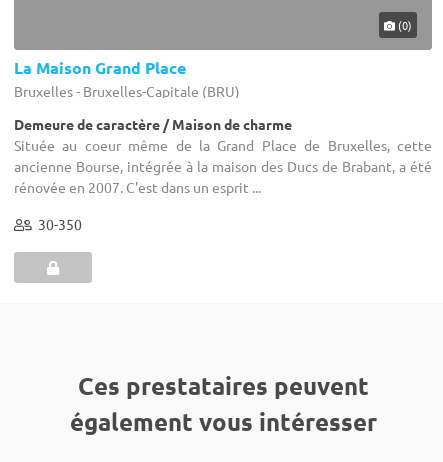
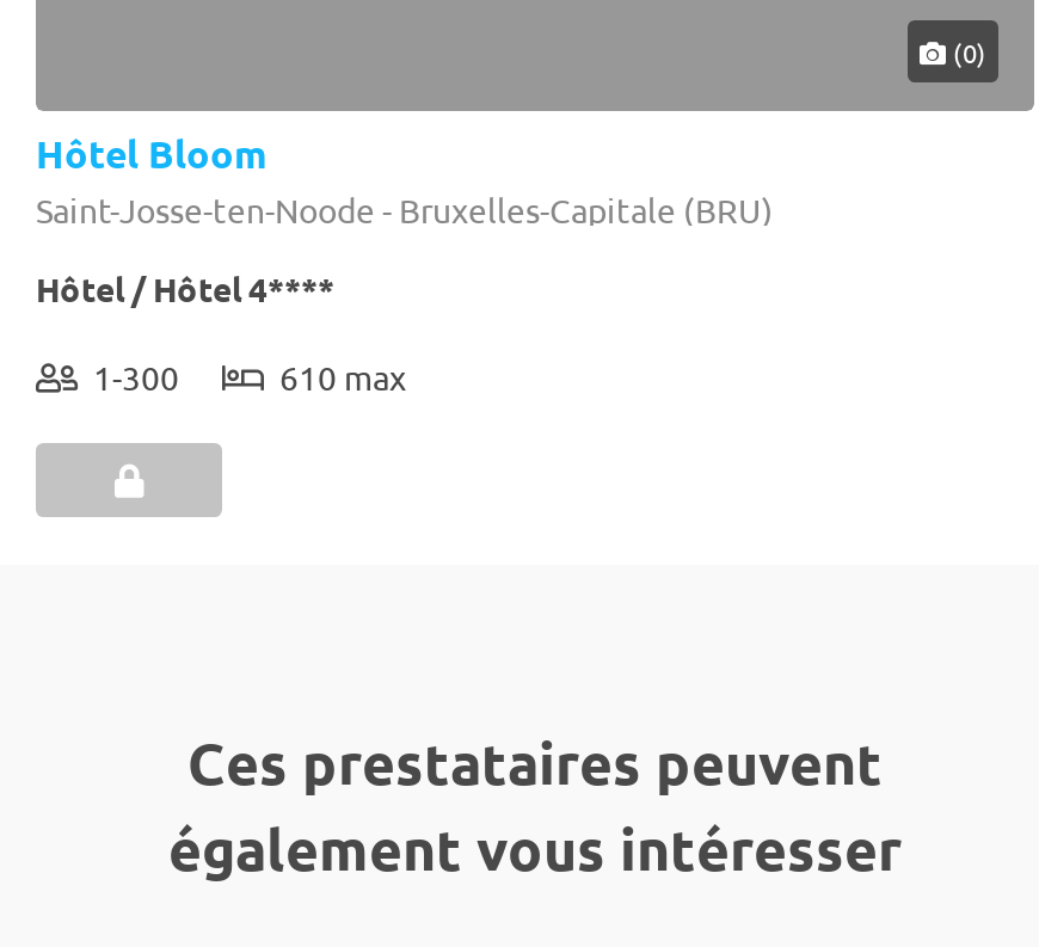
[14,57,240,100] La Maison Grand Place | Bruxelles - Bruxelles-Capitale (BRU) -> [36,127,774,230] Hôtel Bloom | Saint-Josse-ten-Noode - Bruxelles-Capitale (BRU)
[14,115,432,196] Demeure de caractère / Maison de charme | Située au coeur même de la Grand Place de Bruxelles, cette | ancienne Bourse, intégrée à la maison des Ducs de Brabant, a été | rénovée en 2007. C'est dans un esprit ... -> [36,266,334,309] Hôtel / Hôtel 4****
[32,215,82,233] 30-350 -> [79,354,406,397] 1-300 | 610 max

